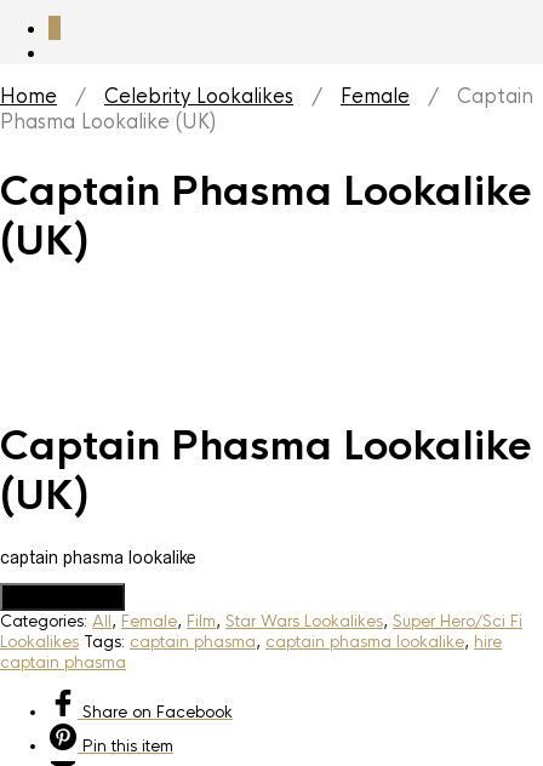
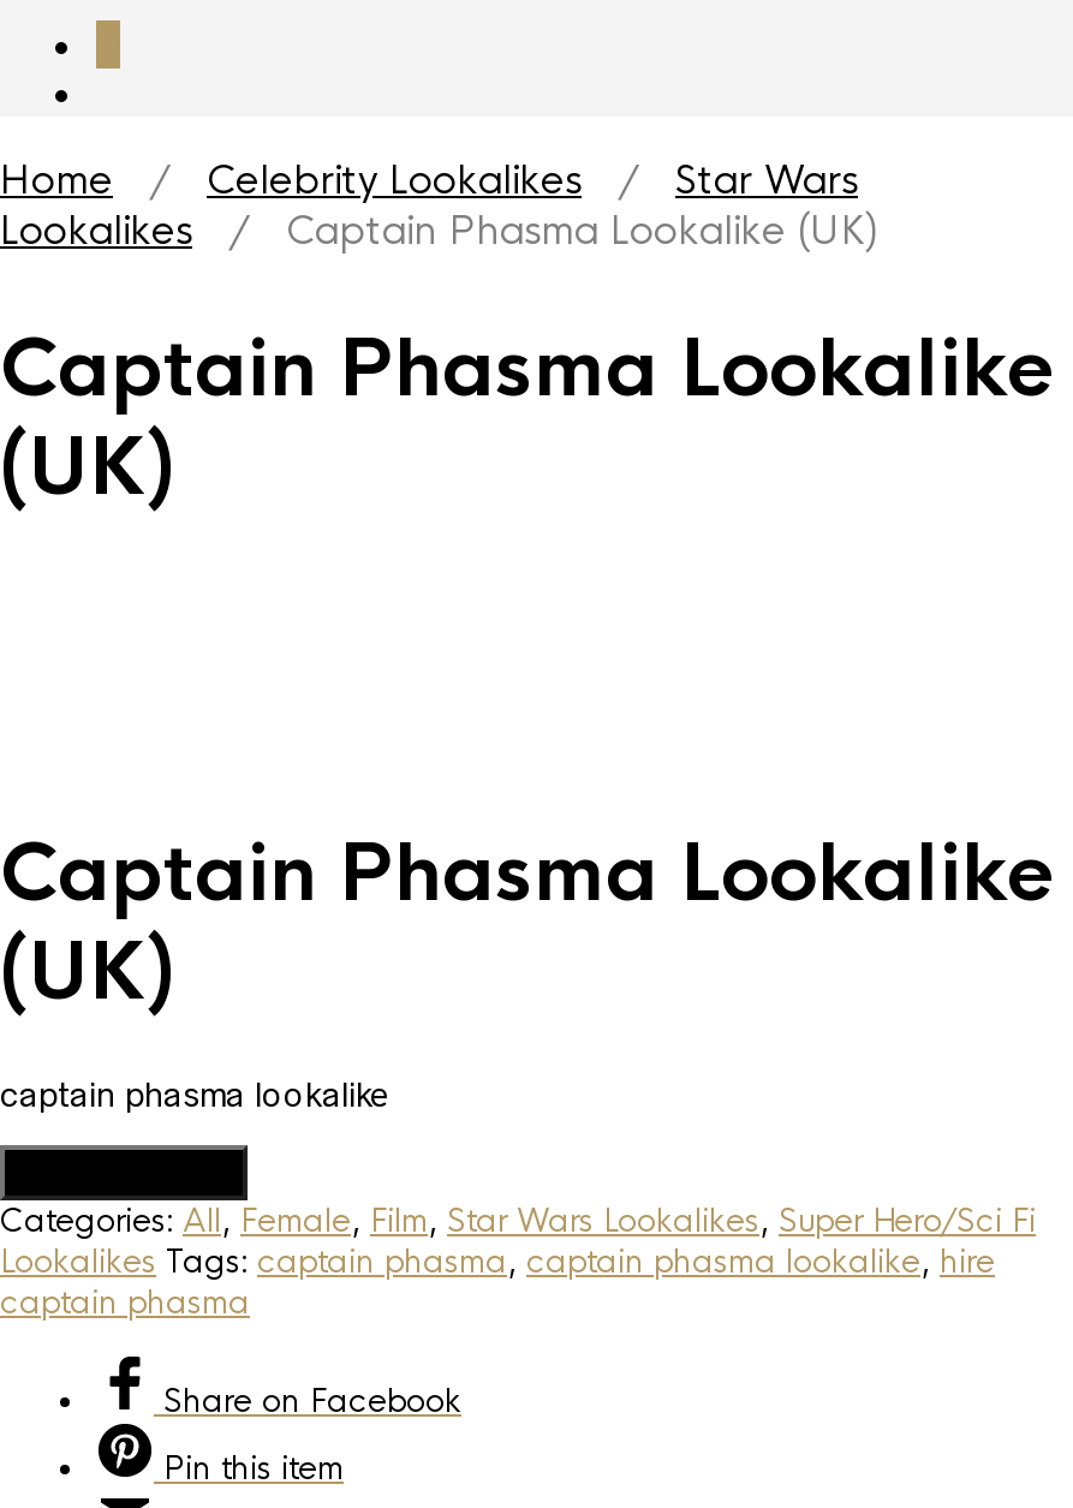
[0,83,533,134] Home / Celebrity Lookalikes / Female / Captain | Phasma Lookalike (UK) -> [0,155,877,255] Home / Celebrity Lookalikes / Star Wars | Lookalikes / Captain Phasma Lookalike (UK)

